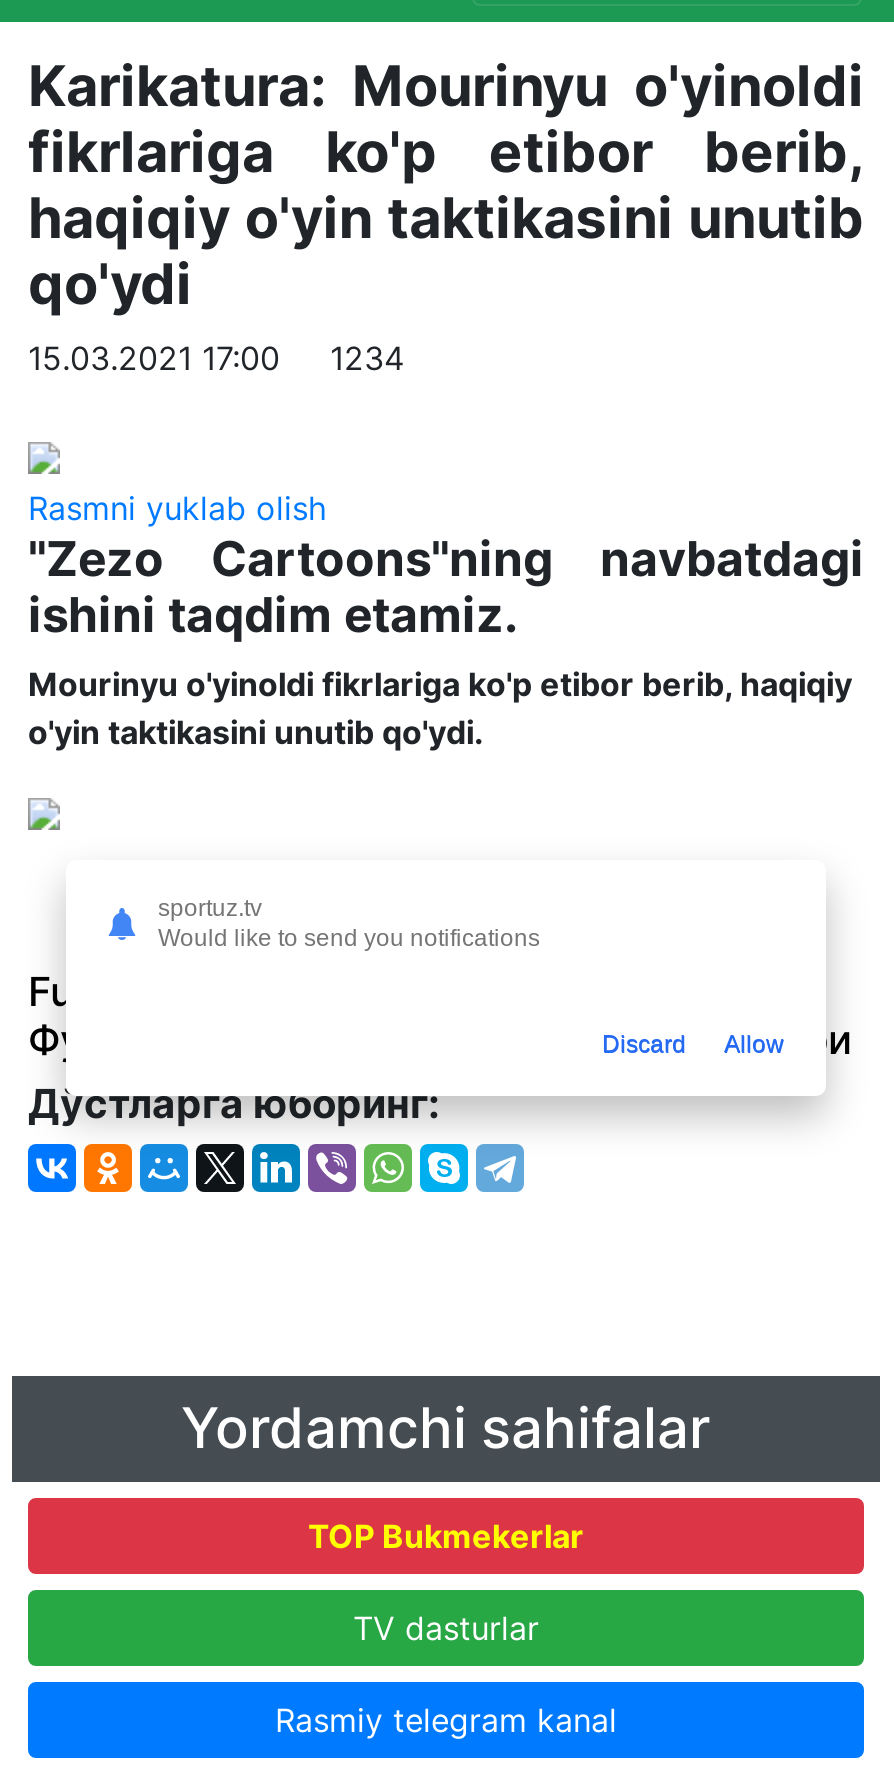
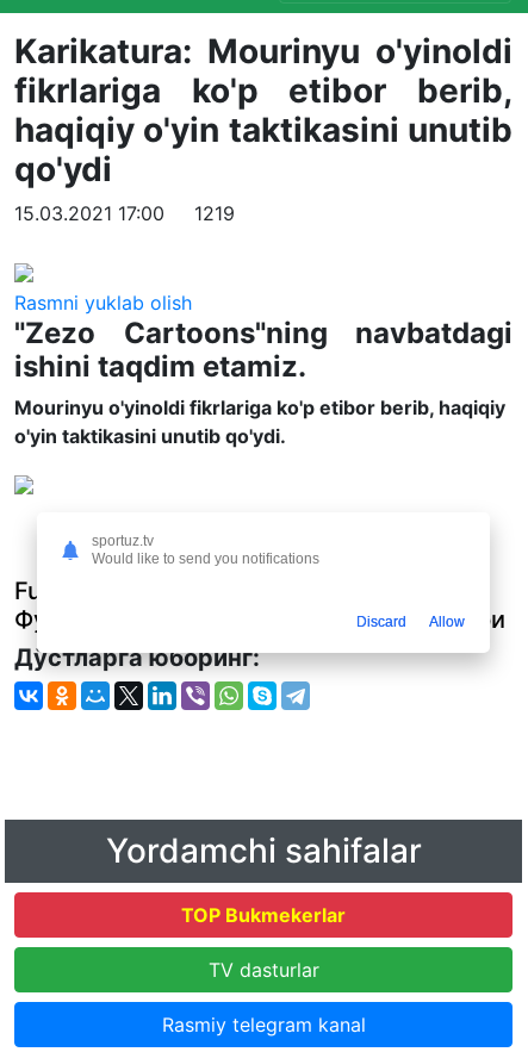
[28,338,404,378] 15.03.2021 17:00 1234 -> [14,201,235,225] 15.03.2021 17:00 1219

